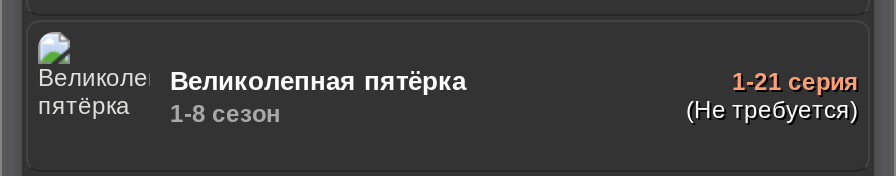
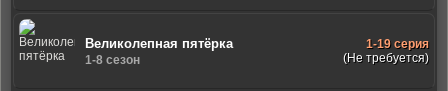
[732,68,858,96] 1-21 серия -> [366,37,429,51] 1-19 серия

